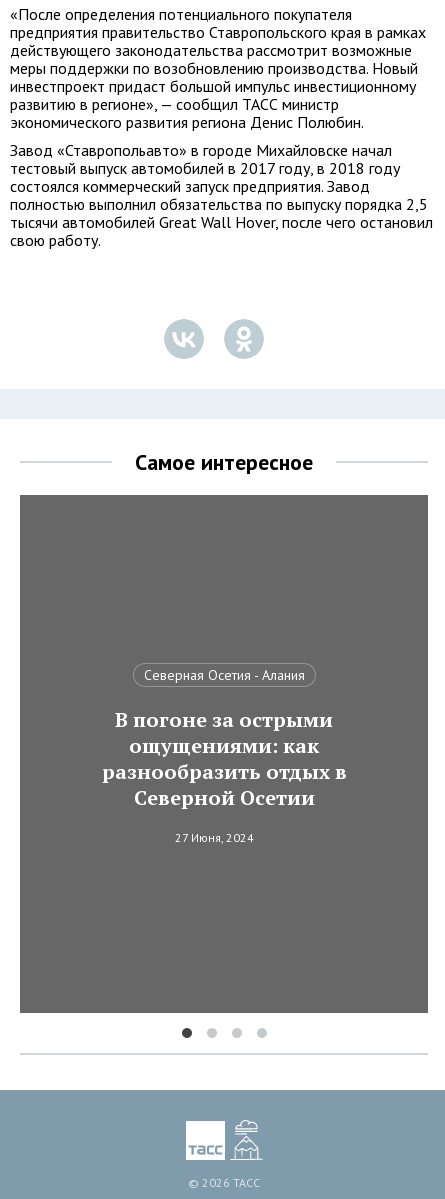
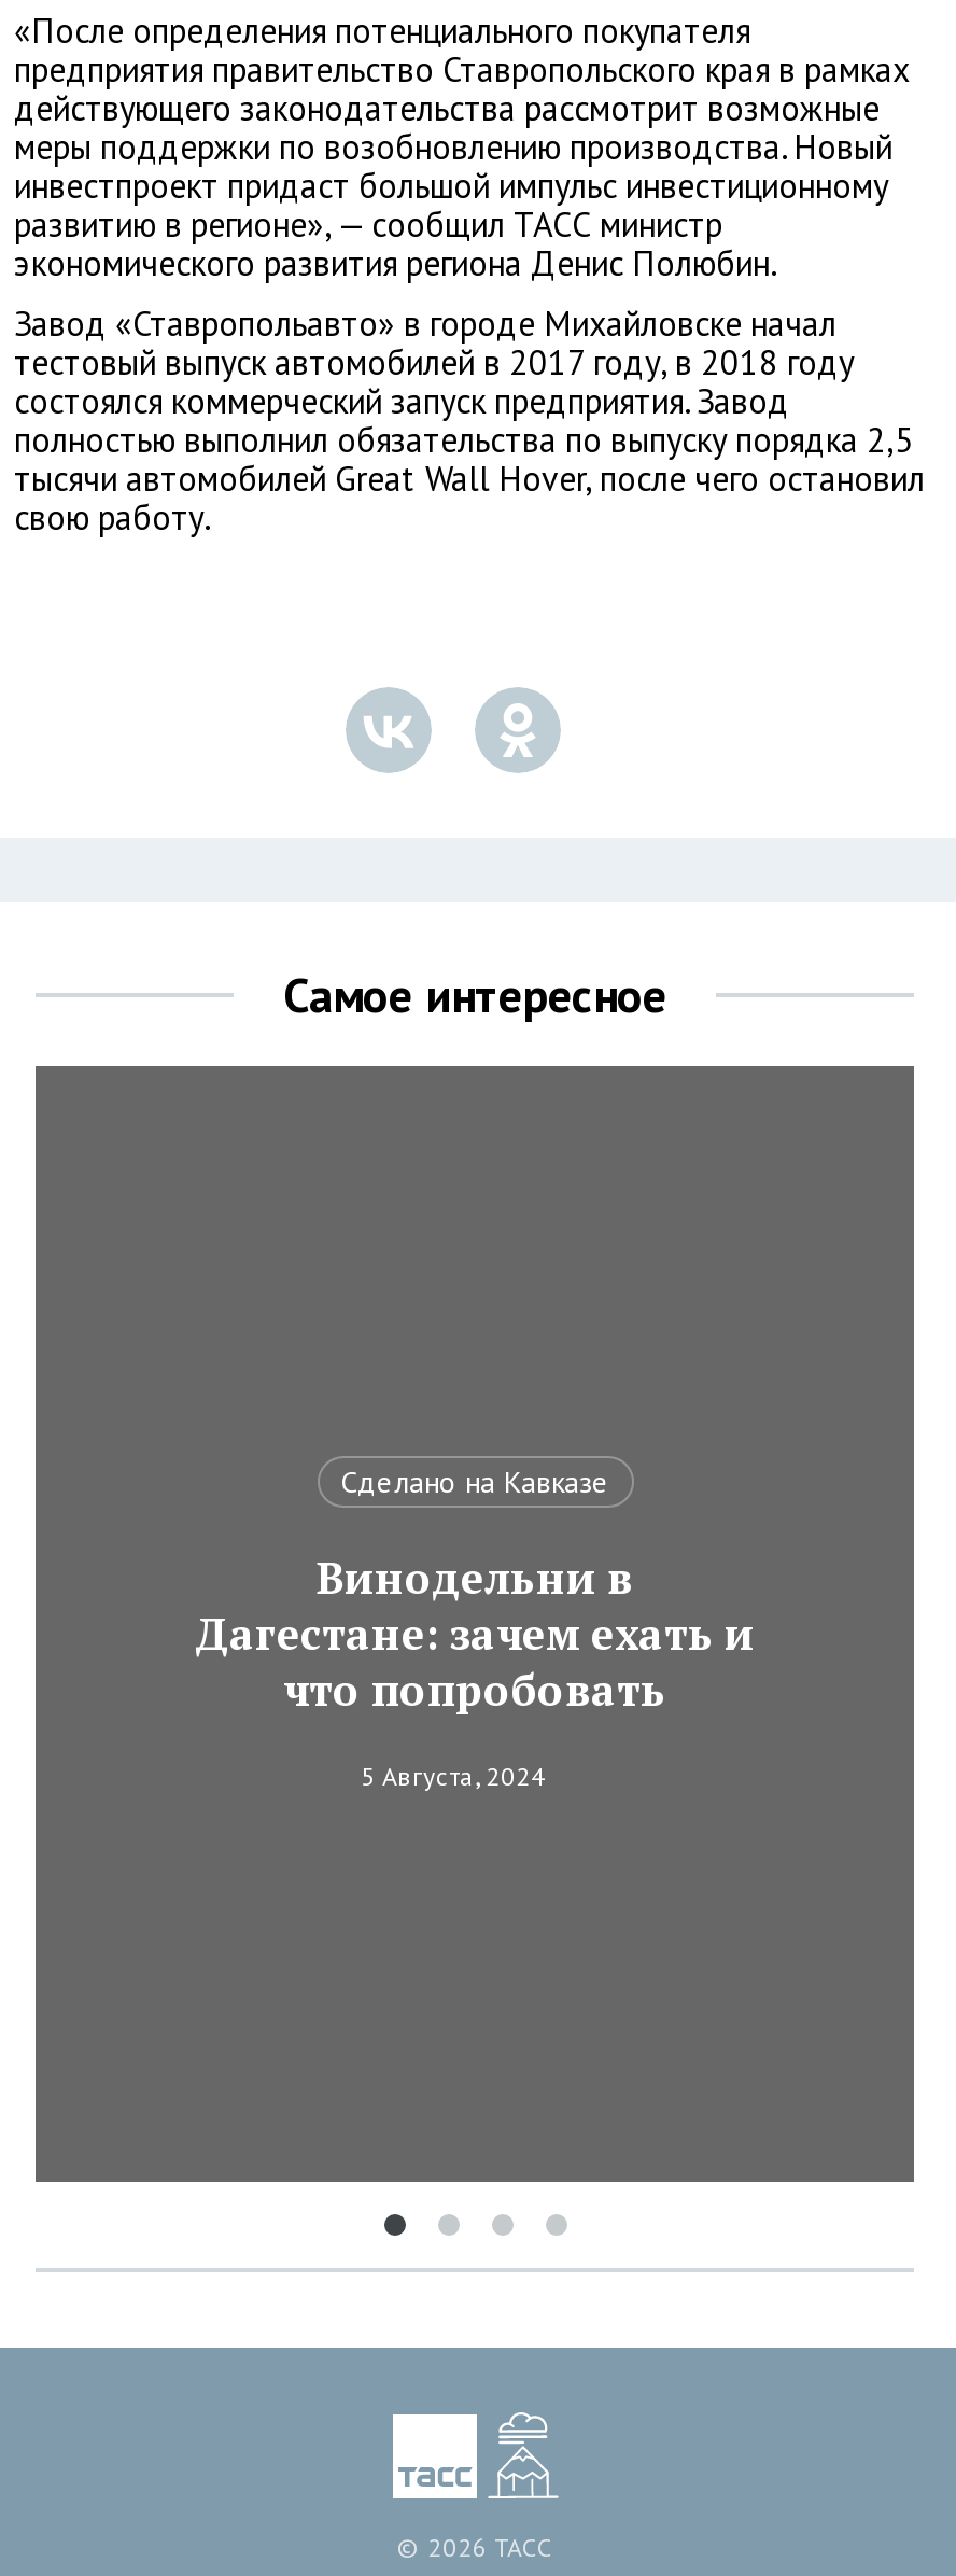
[143,666,304,684] Северная Осетия - Алания -> [340,1463,609,1501] Сделано на Кавказе
[101,706,346,811] В погоне за острыми | ощущениями: как | разнообразить отдых в | Северной Осетии -> [195,1549,755,1719] Винодельни в | Дагестане: зачем ехать и | что попробовать
[174,830,253,845] 27 Июня, 2024 -> [361,1760,546,1792] 5 Августа, 2024

